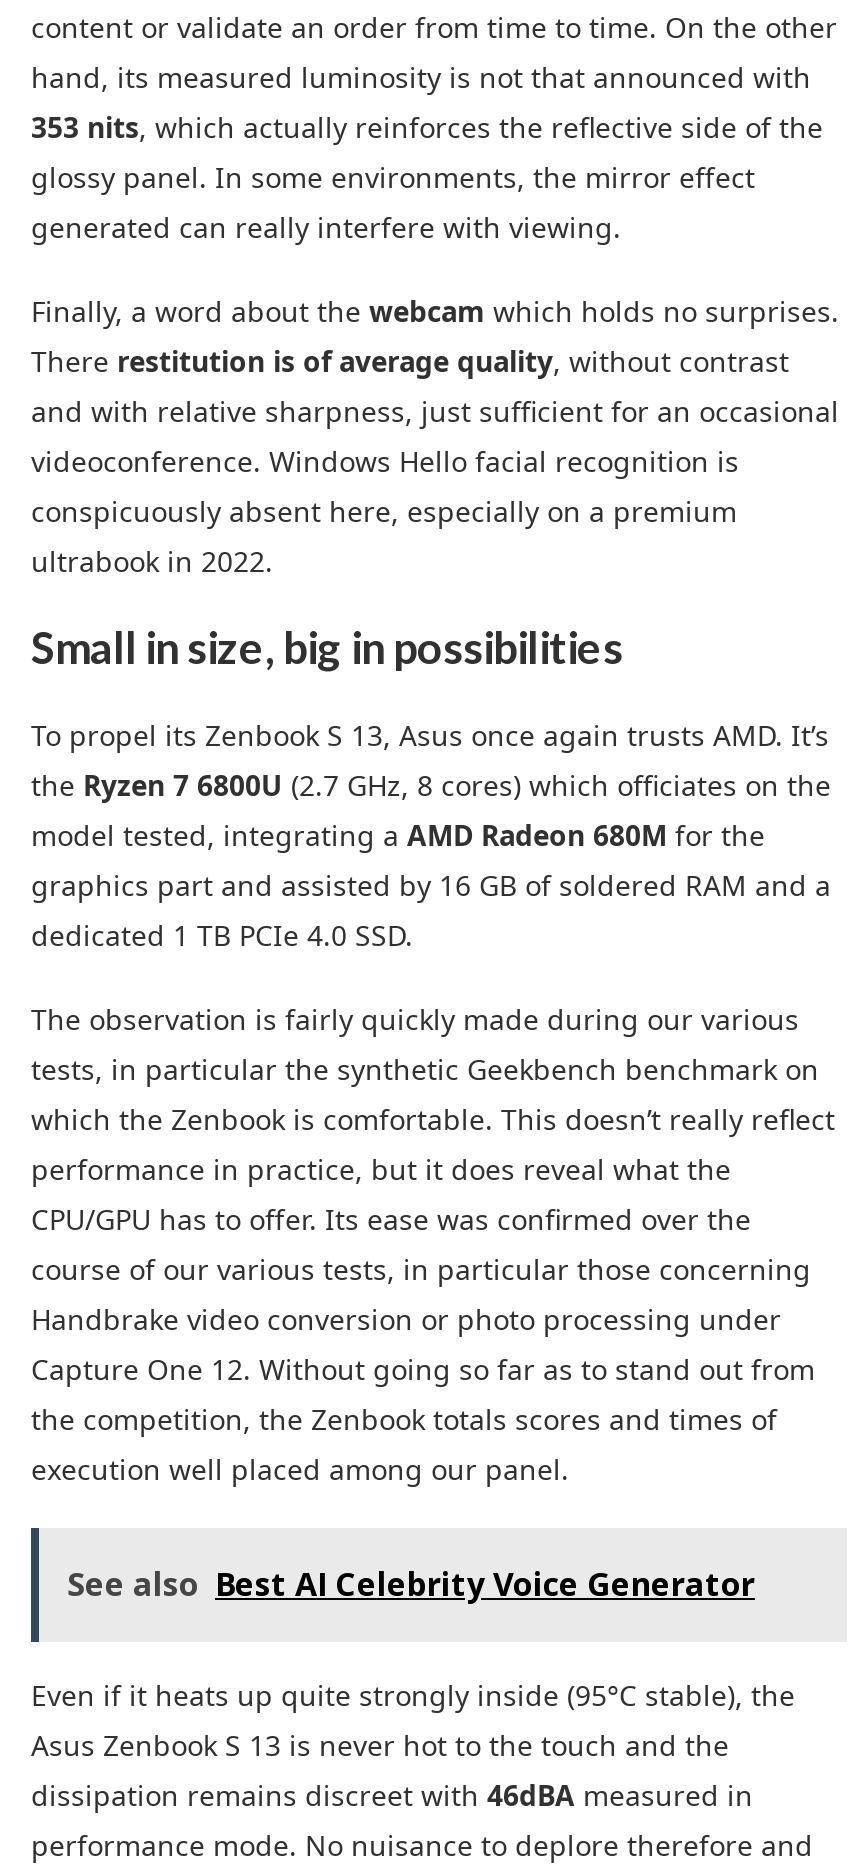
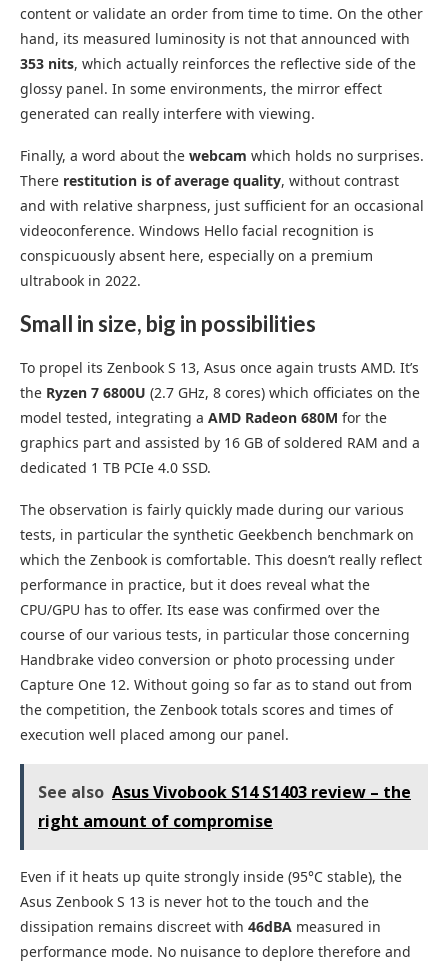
[67,1562,755,1606] See also Best AI Celebrity Voice Generator -> [38,781,411,832] See also Asus Vivobook S14 S1403 review – the | right amount of compromise

